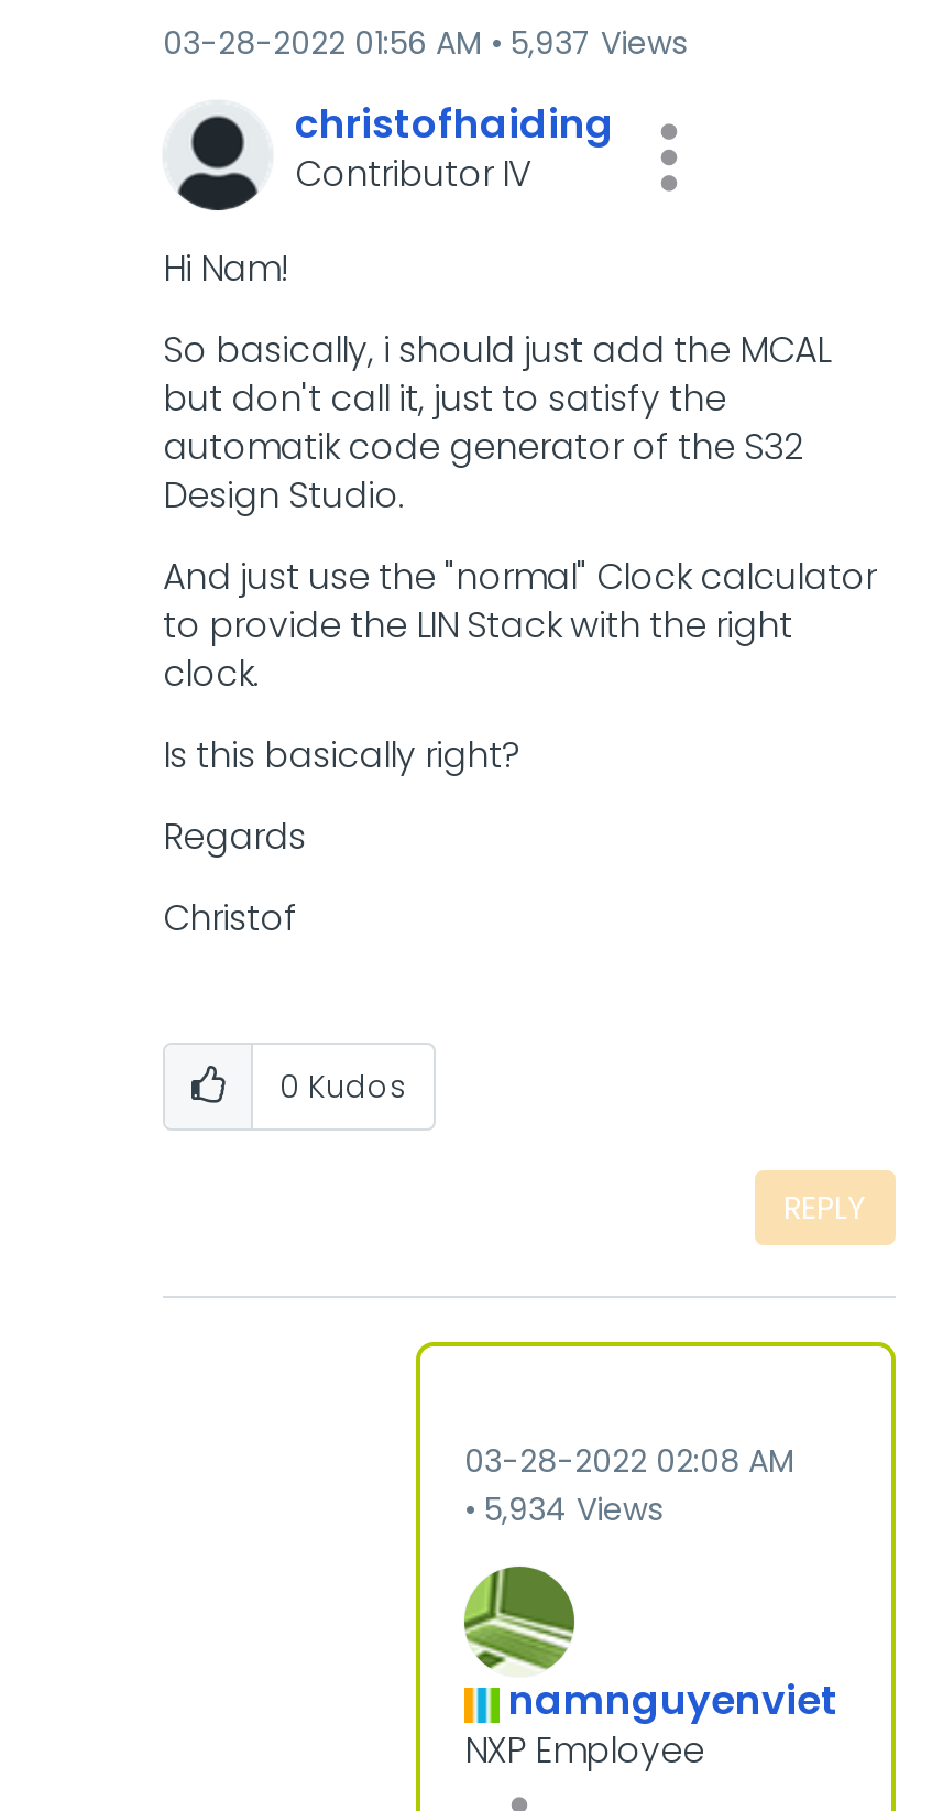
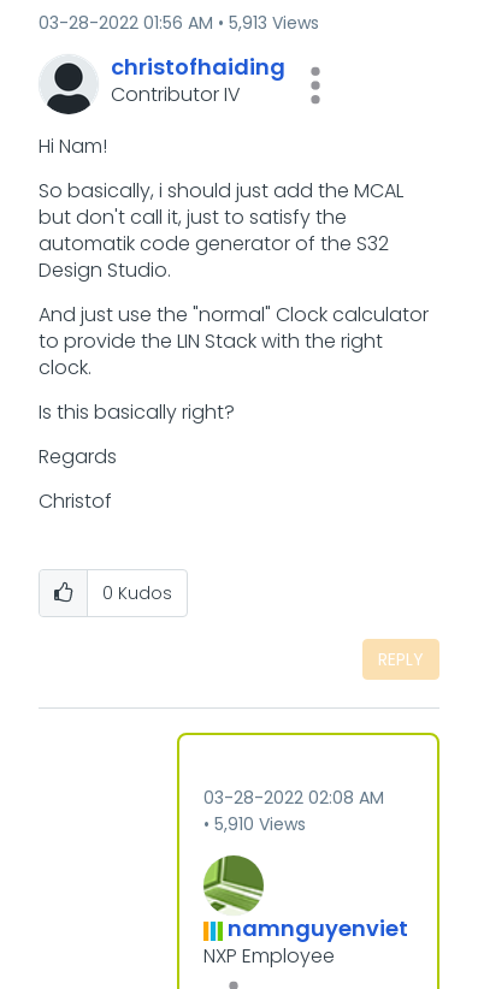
[163,21,687,65] 03-28-2022 01:56 AM 5,937 Views -> [39,11,319,35] 03-28-2022 01:56 AM 5,913 Views
[484,1487,662,1531] 5,934 Views -> [214,812,306,836] 5,910 Views

